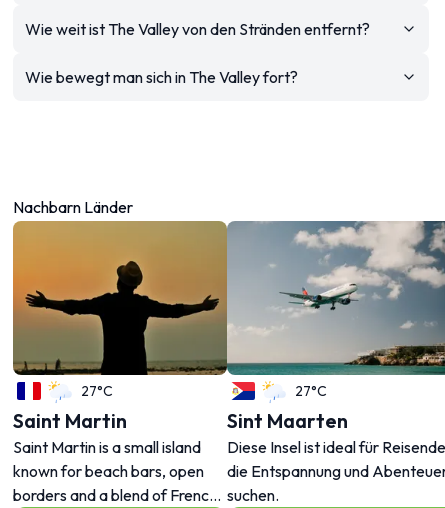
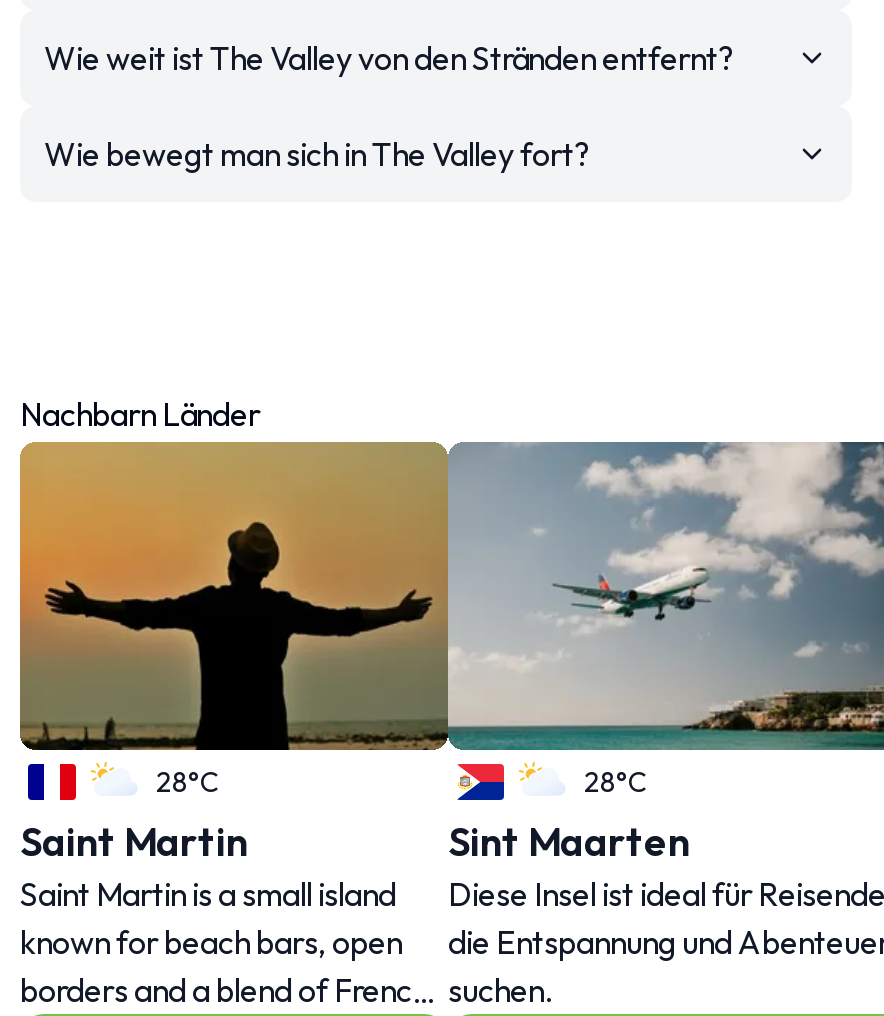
[81,382,113,400] 27°C -> [156,765,220,801] 28°C
[295,382,327,400] 27°C -> [584,765,648,801] 28°C

